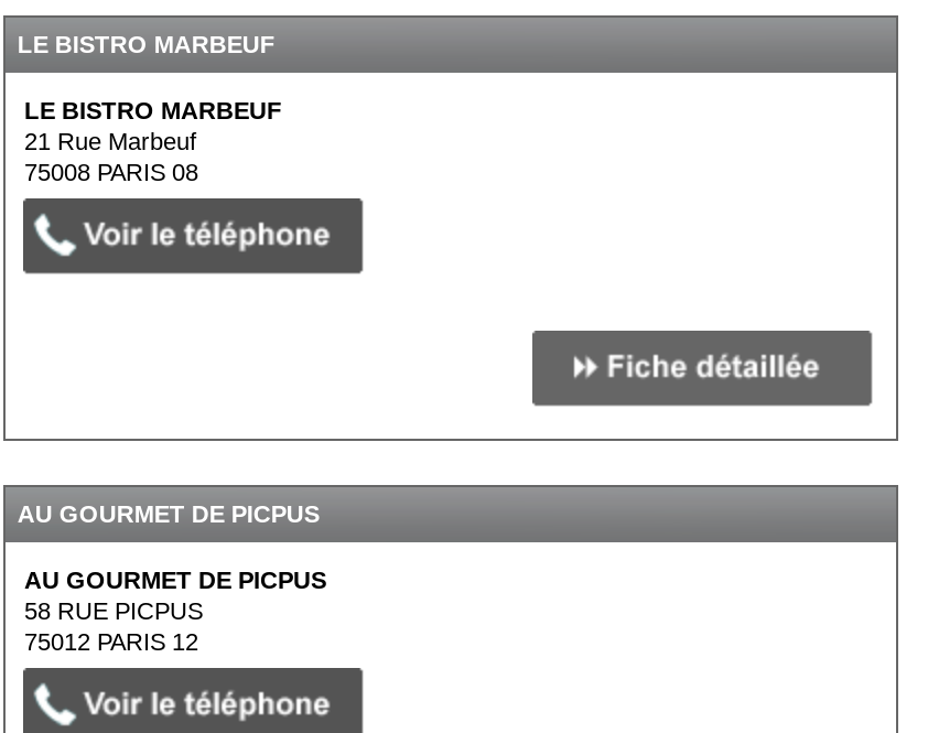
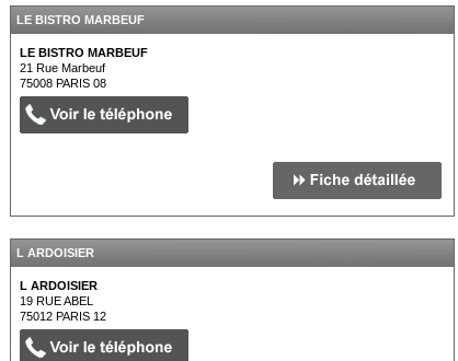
[17,500,319,527] AU GOURMET DE PICPUS -> [17,246,95,259] L ARDOISIER
[24,566,326,624] AU GOURMET DE PICPUS | 58 RUE PICPUS -> [20,279,98,307] L ARDOISIER | 19 RUE ABEL

